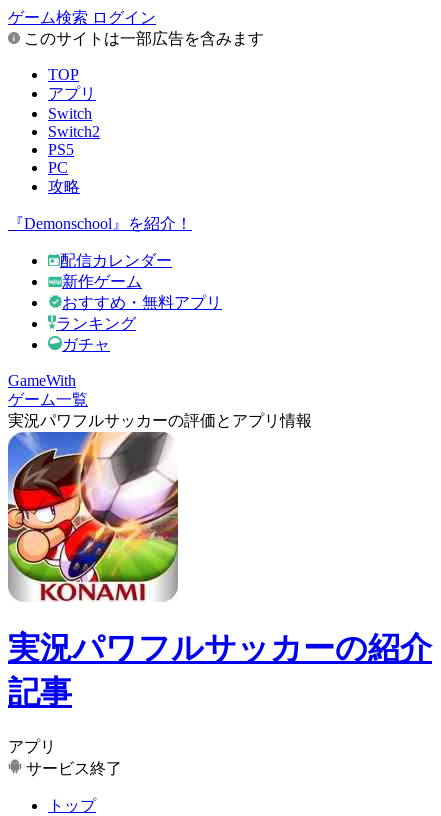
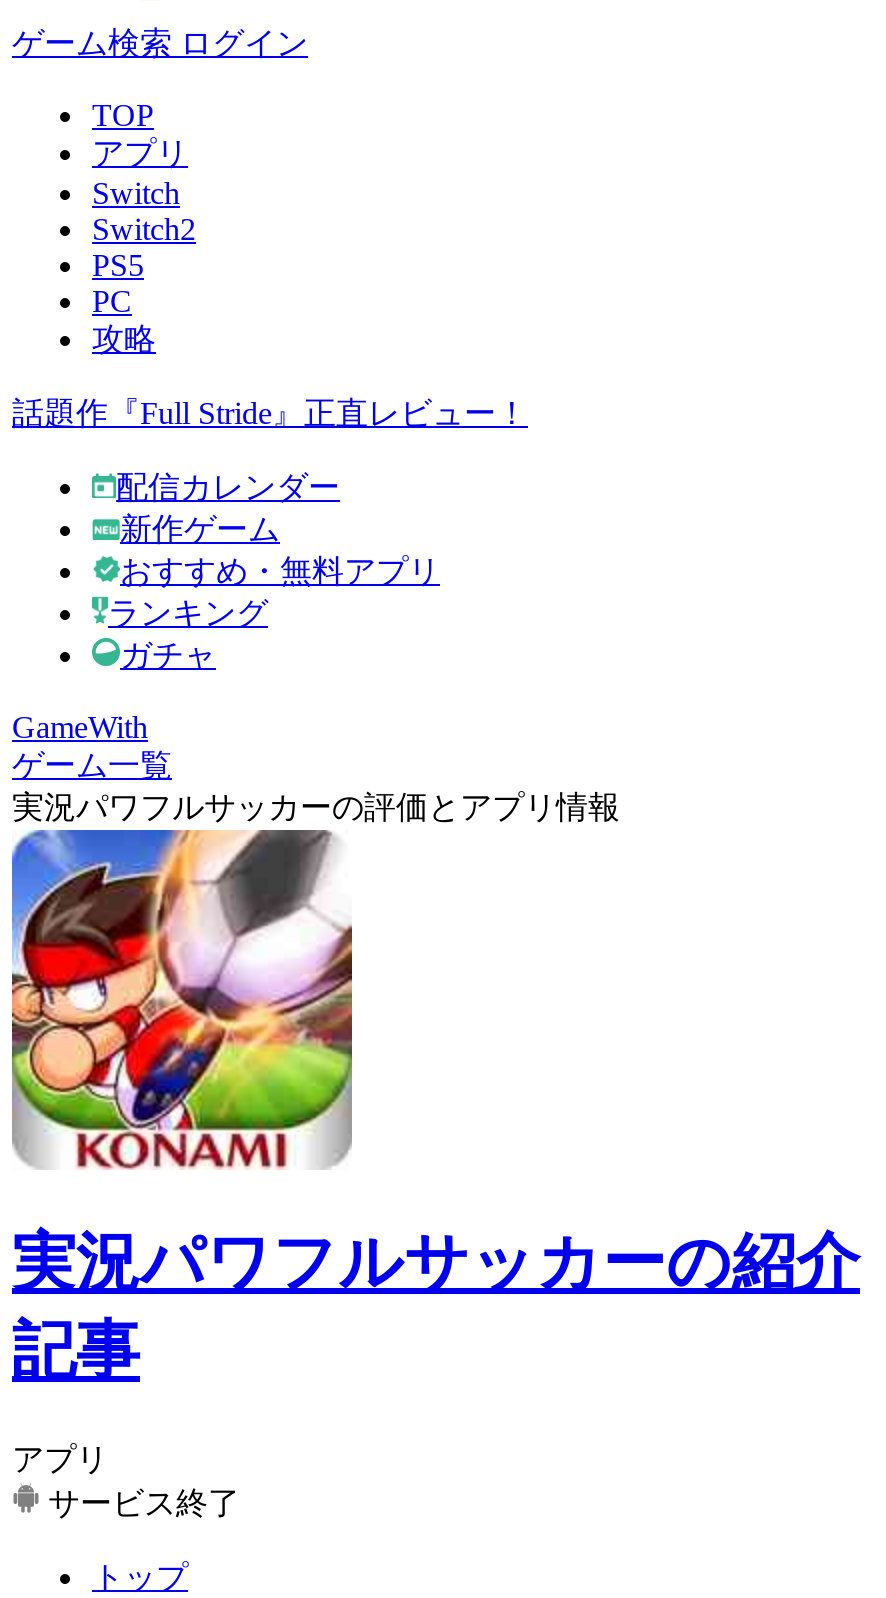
[20,30,264,47] このサイトは一部広告を含みます -> none
[8,215,192,232] 『Demonschool』を紹介！ -> [12,396,528,430] 話題作『Full Stride』正直レビュー！

